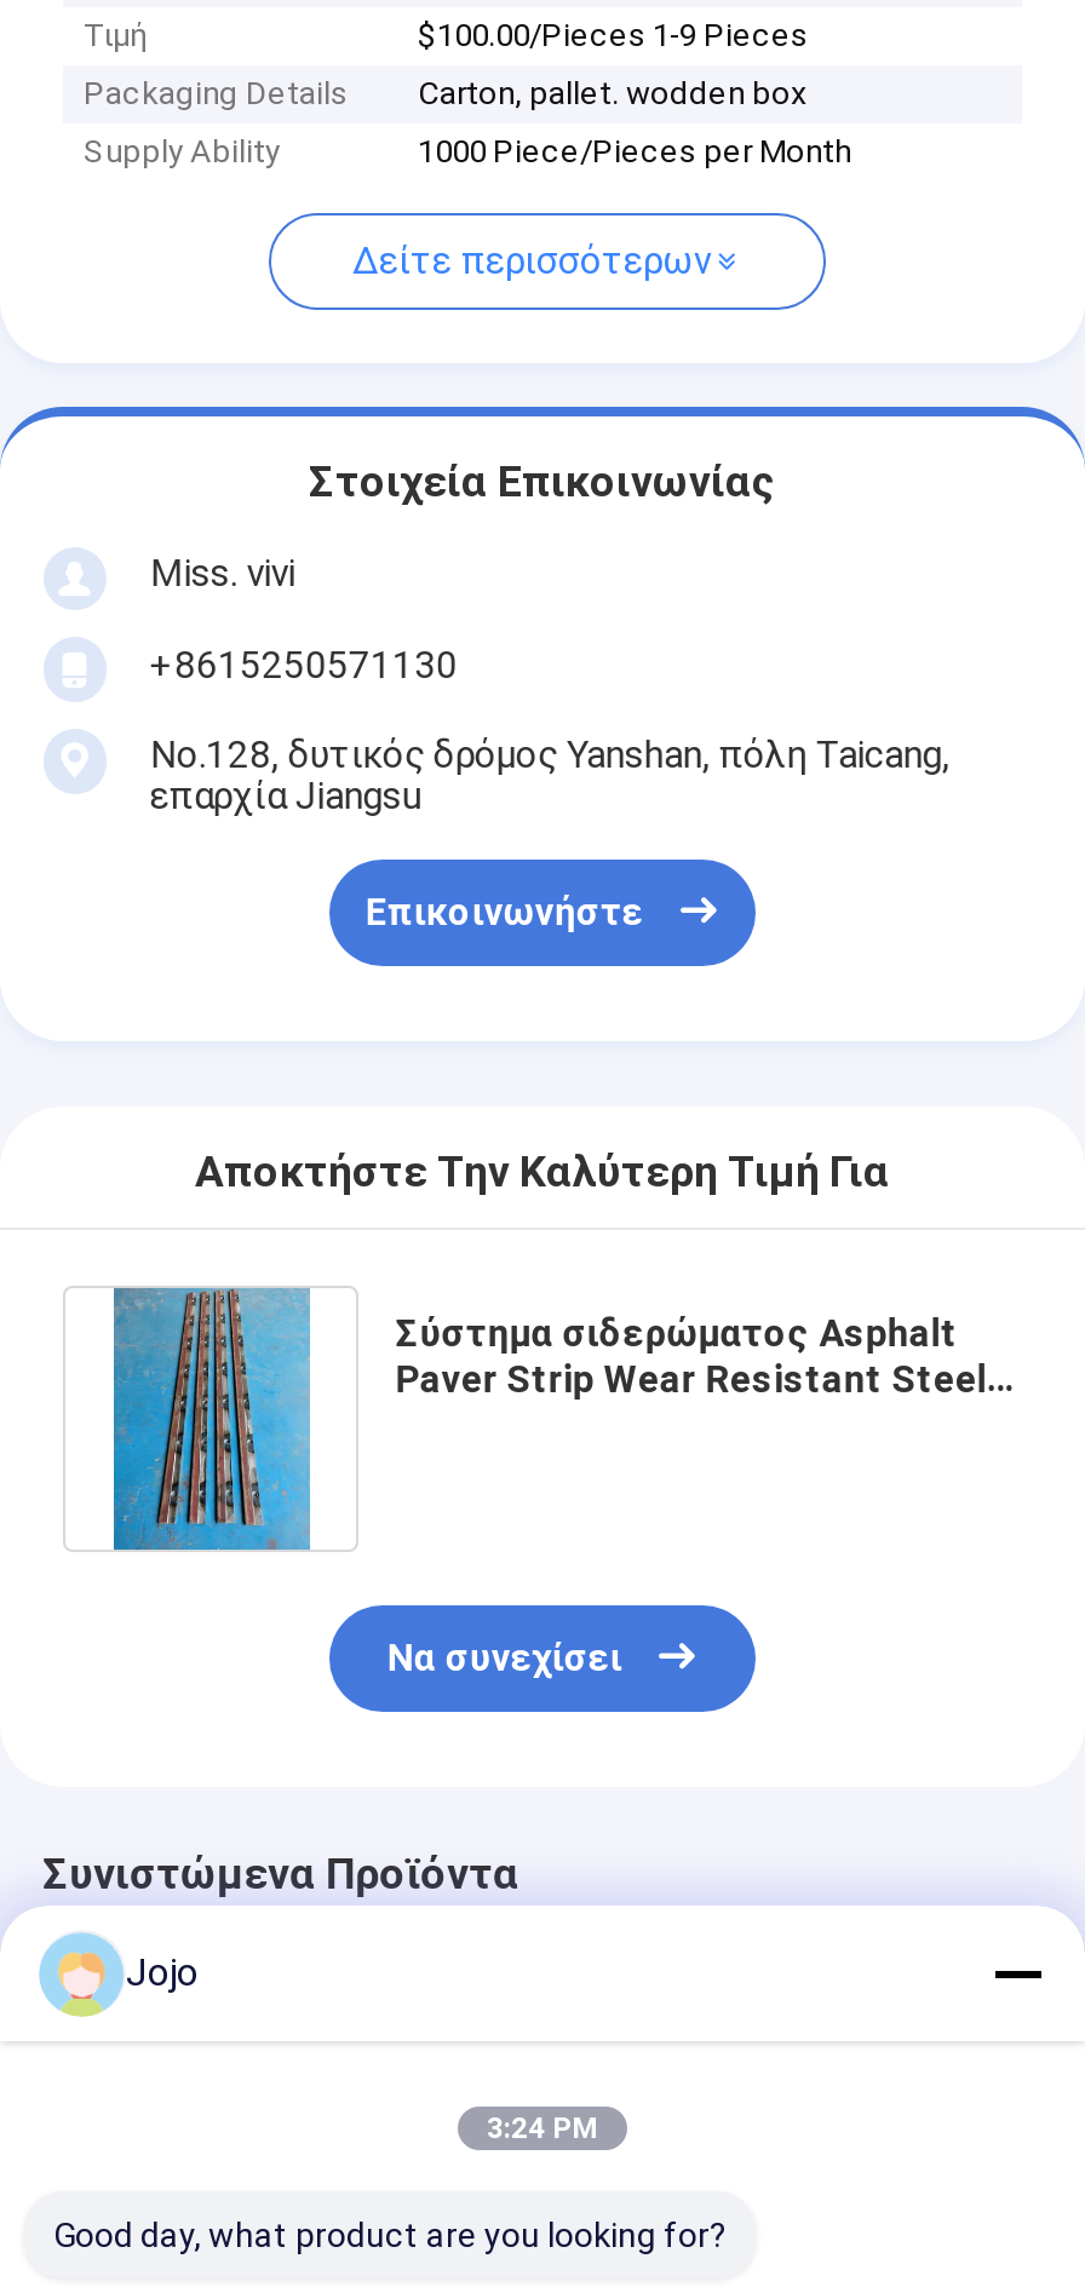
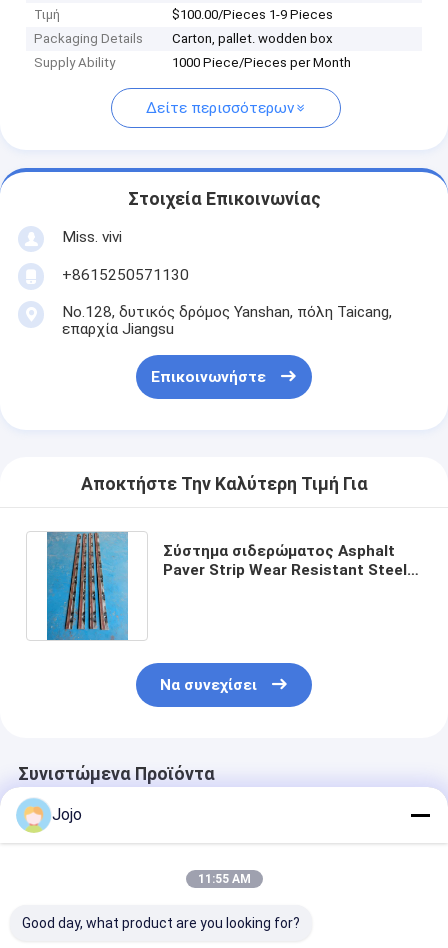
[487,2111,598,2145] 3:24 PM -> [197,872,250,886] 11:55 AM

